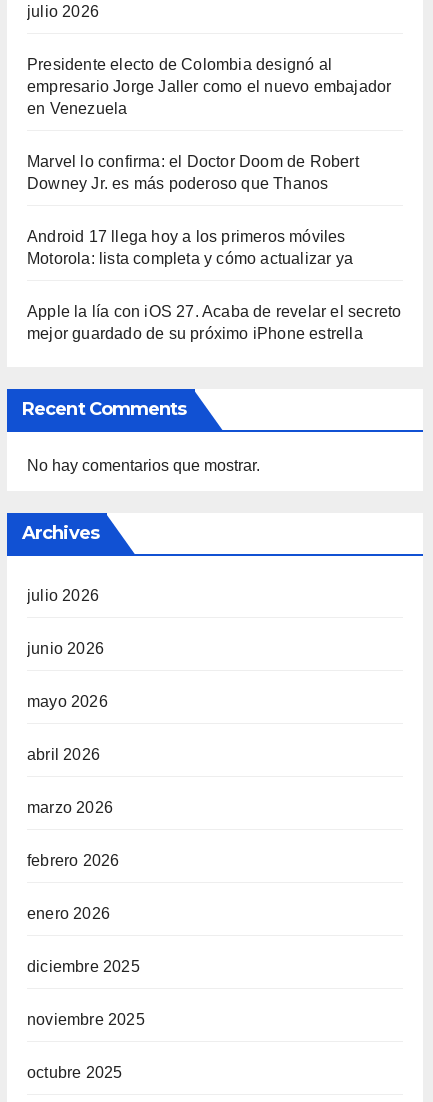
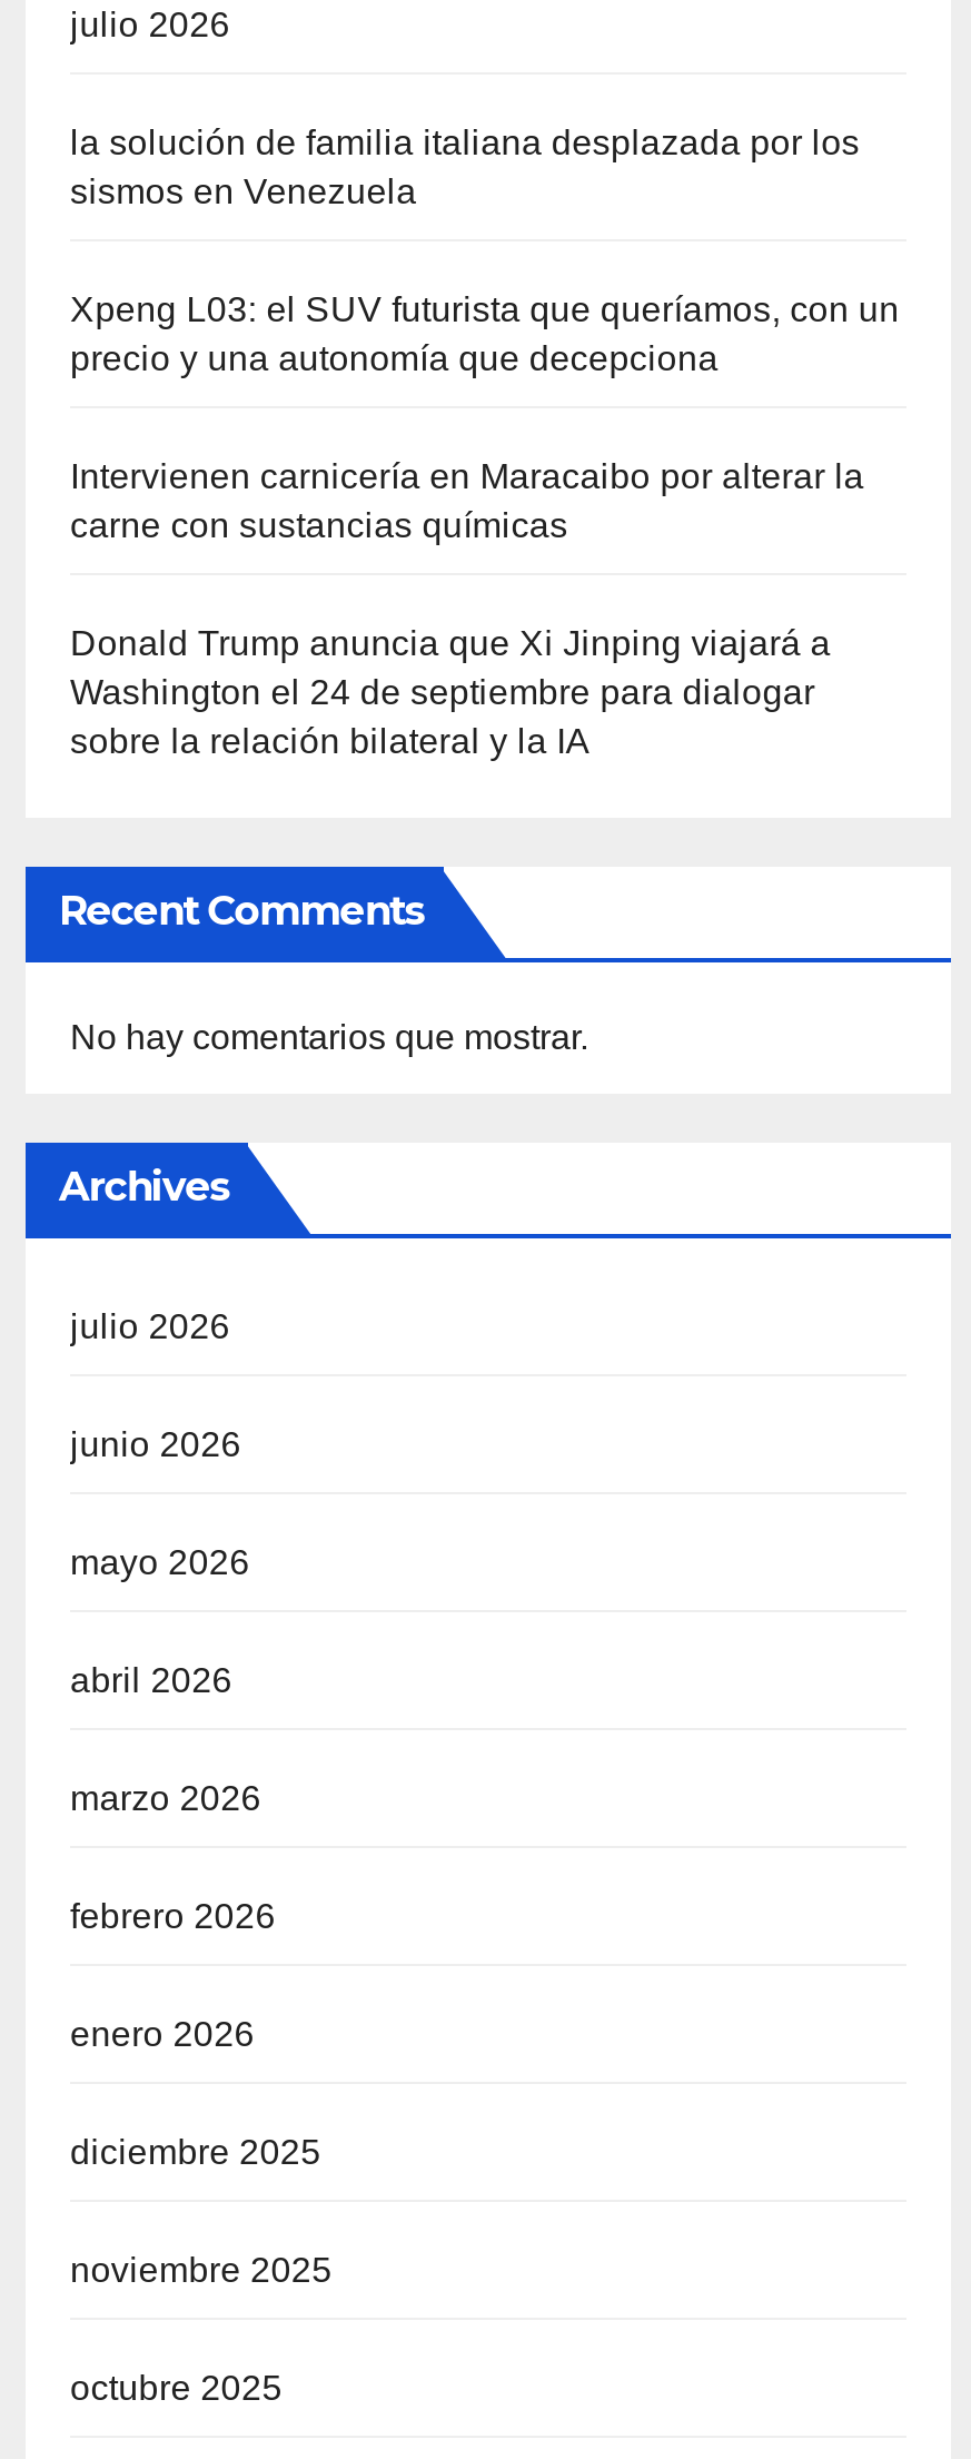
[27,56,391,117] Presidente electo de Colombia designó al | empresario Jorge Jaller como el nuevo embajador | en Venezuela -> [70,124,860,211] la solución de familia italiana desplazada por los | sismos en Venezuela
[27,153,359,192] Marvel lo confirma: el Doctor Doom de Robert | Downey Jr. es más poderoso que Thanos -> [70,291,899,377] Xpeng L03: el SUV futurista que queríamos, con un | precio y una autonomía que decepciona
[27,228,353,267] Android 17 llega hoy a los primeros móviles | Motorola: lista completa y cómo actualizar ya -> [70,458,864,544] Intervienen carnicería en Maracaibo por alterar la | carne con sustancias químicas
[27,303,401,342] Apple la lía con iOS 27. Acaba de revelar el secreto | mejor guardado de su próximo iPhone estrella -> [70,624,831,760] Donald Trump anuncia que Xi Jinping viajará a | Washington el 24 de septiembre para dialogar | sobre la relación bilateral y la IA

